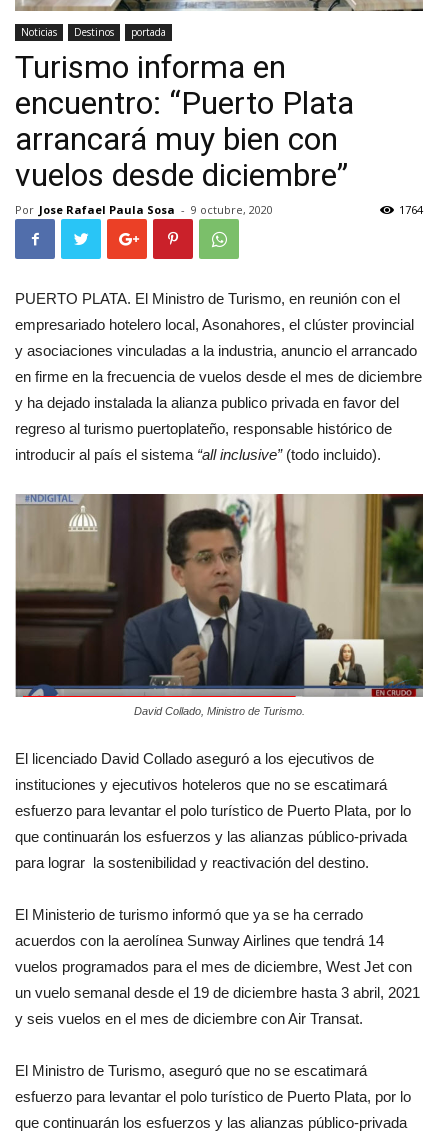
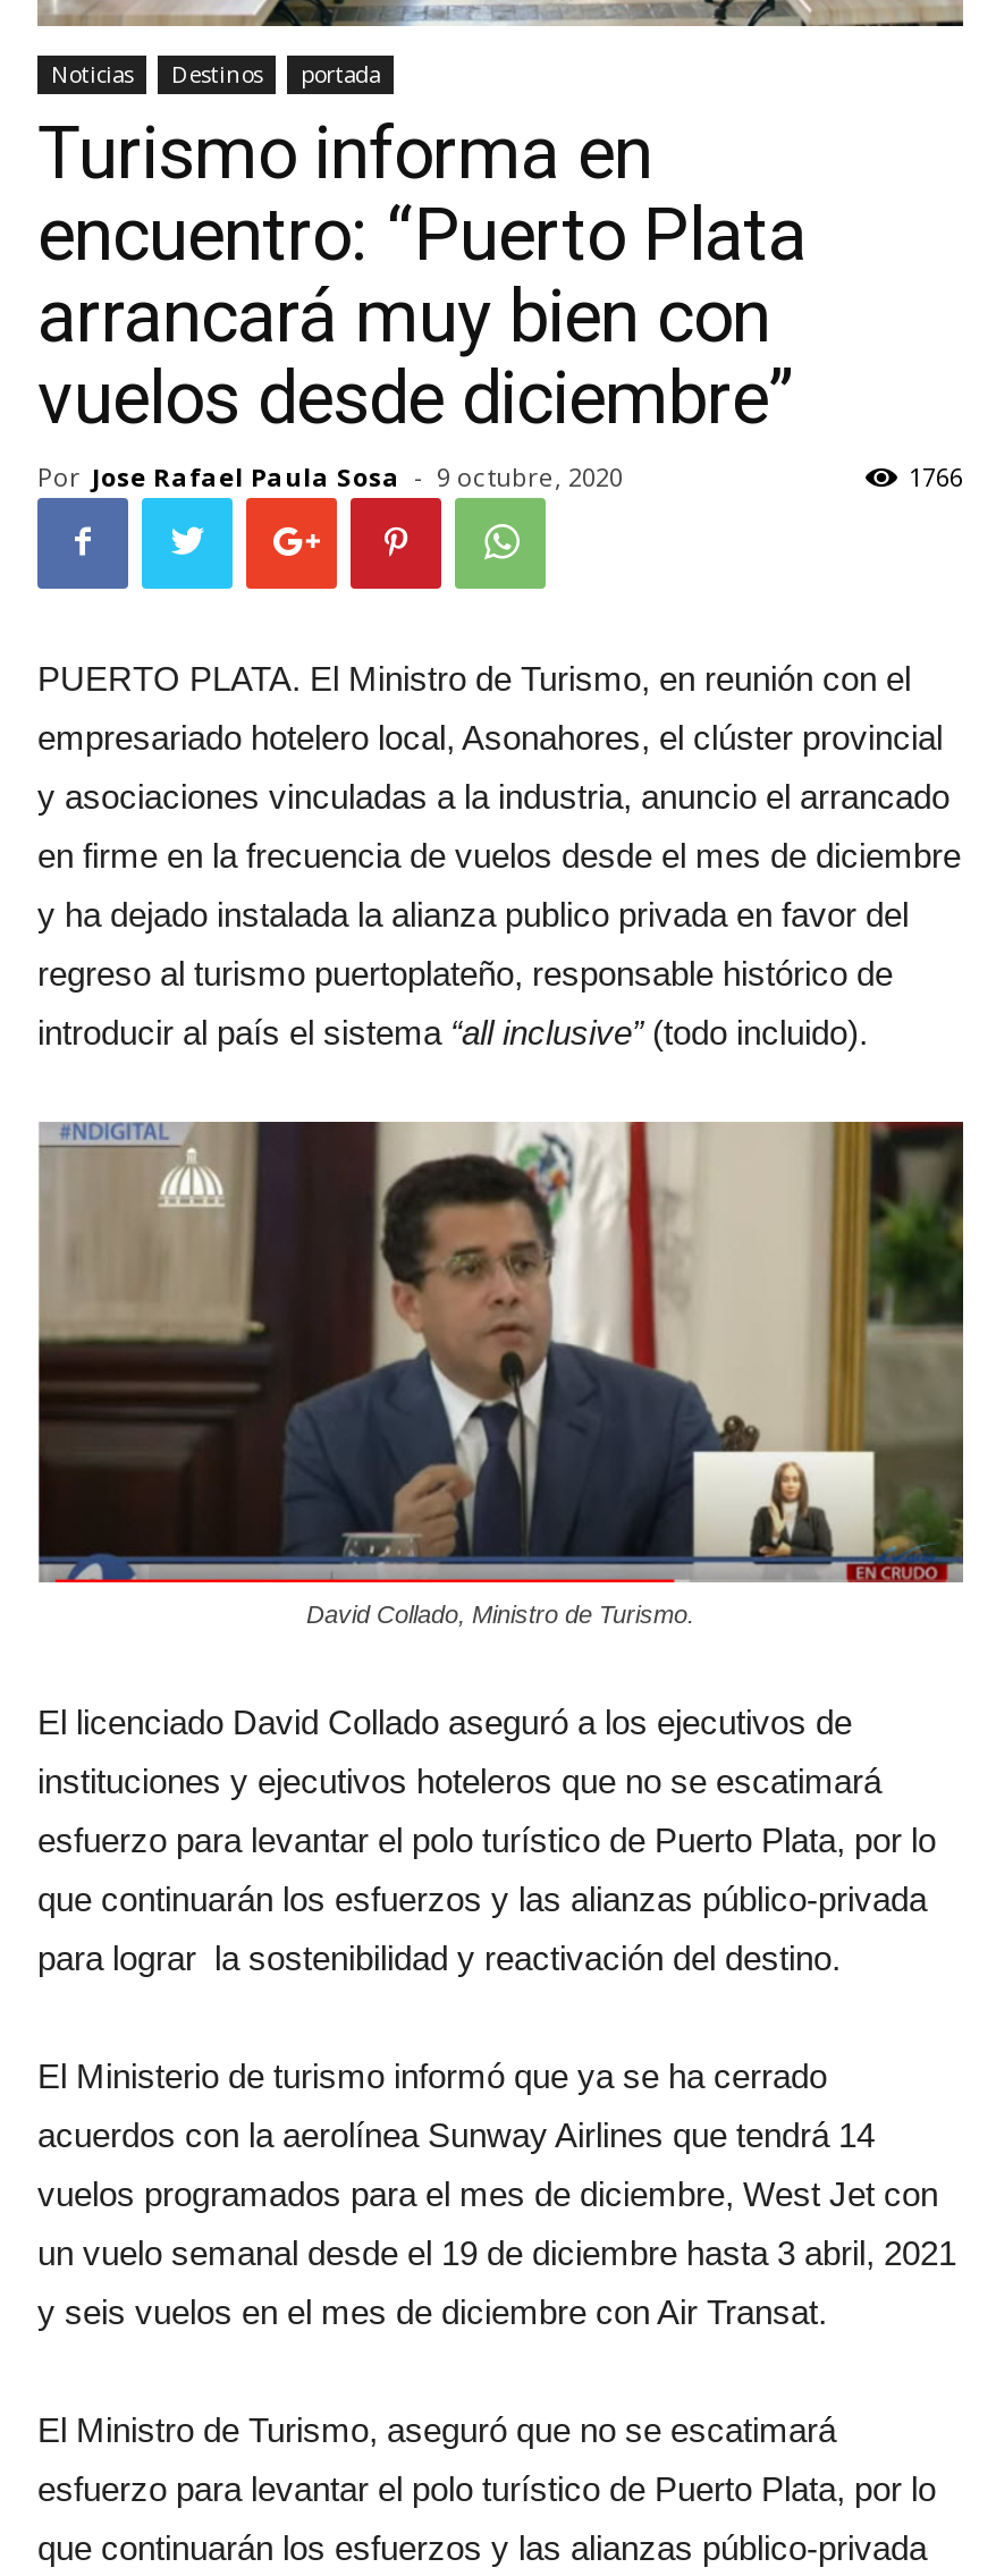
[399,202,423,217] 1764 -> [909,458,963,492] 1766

